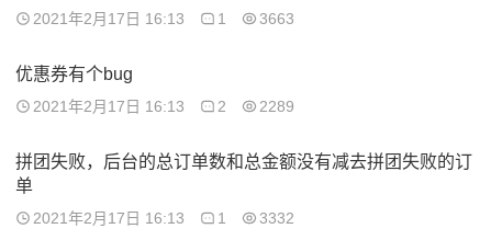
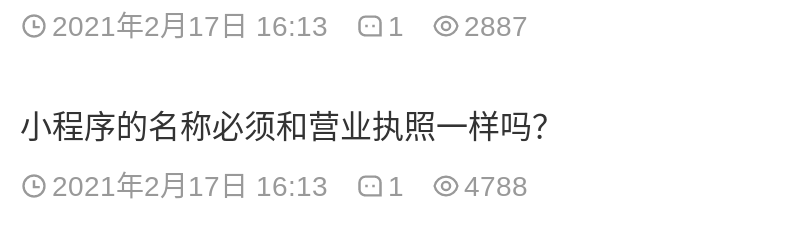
[15,10,472,195] 3663 | 优惠券有个bug | 2021年2月17日 16:13 | 2 | 2289 | 拼团失败，后台的总订单数和总金额没有减去拼团失败的订 | 单 -> [20,10,564,144] 2887 | 小程序的名称必须和营业执照一样吗？
[33,210,294,227] 2021年2月17日 16:13 1 3332 -> [52,170,528,202] 2021年2月17日 16:13 1 4788

